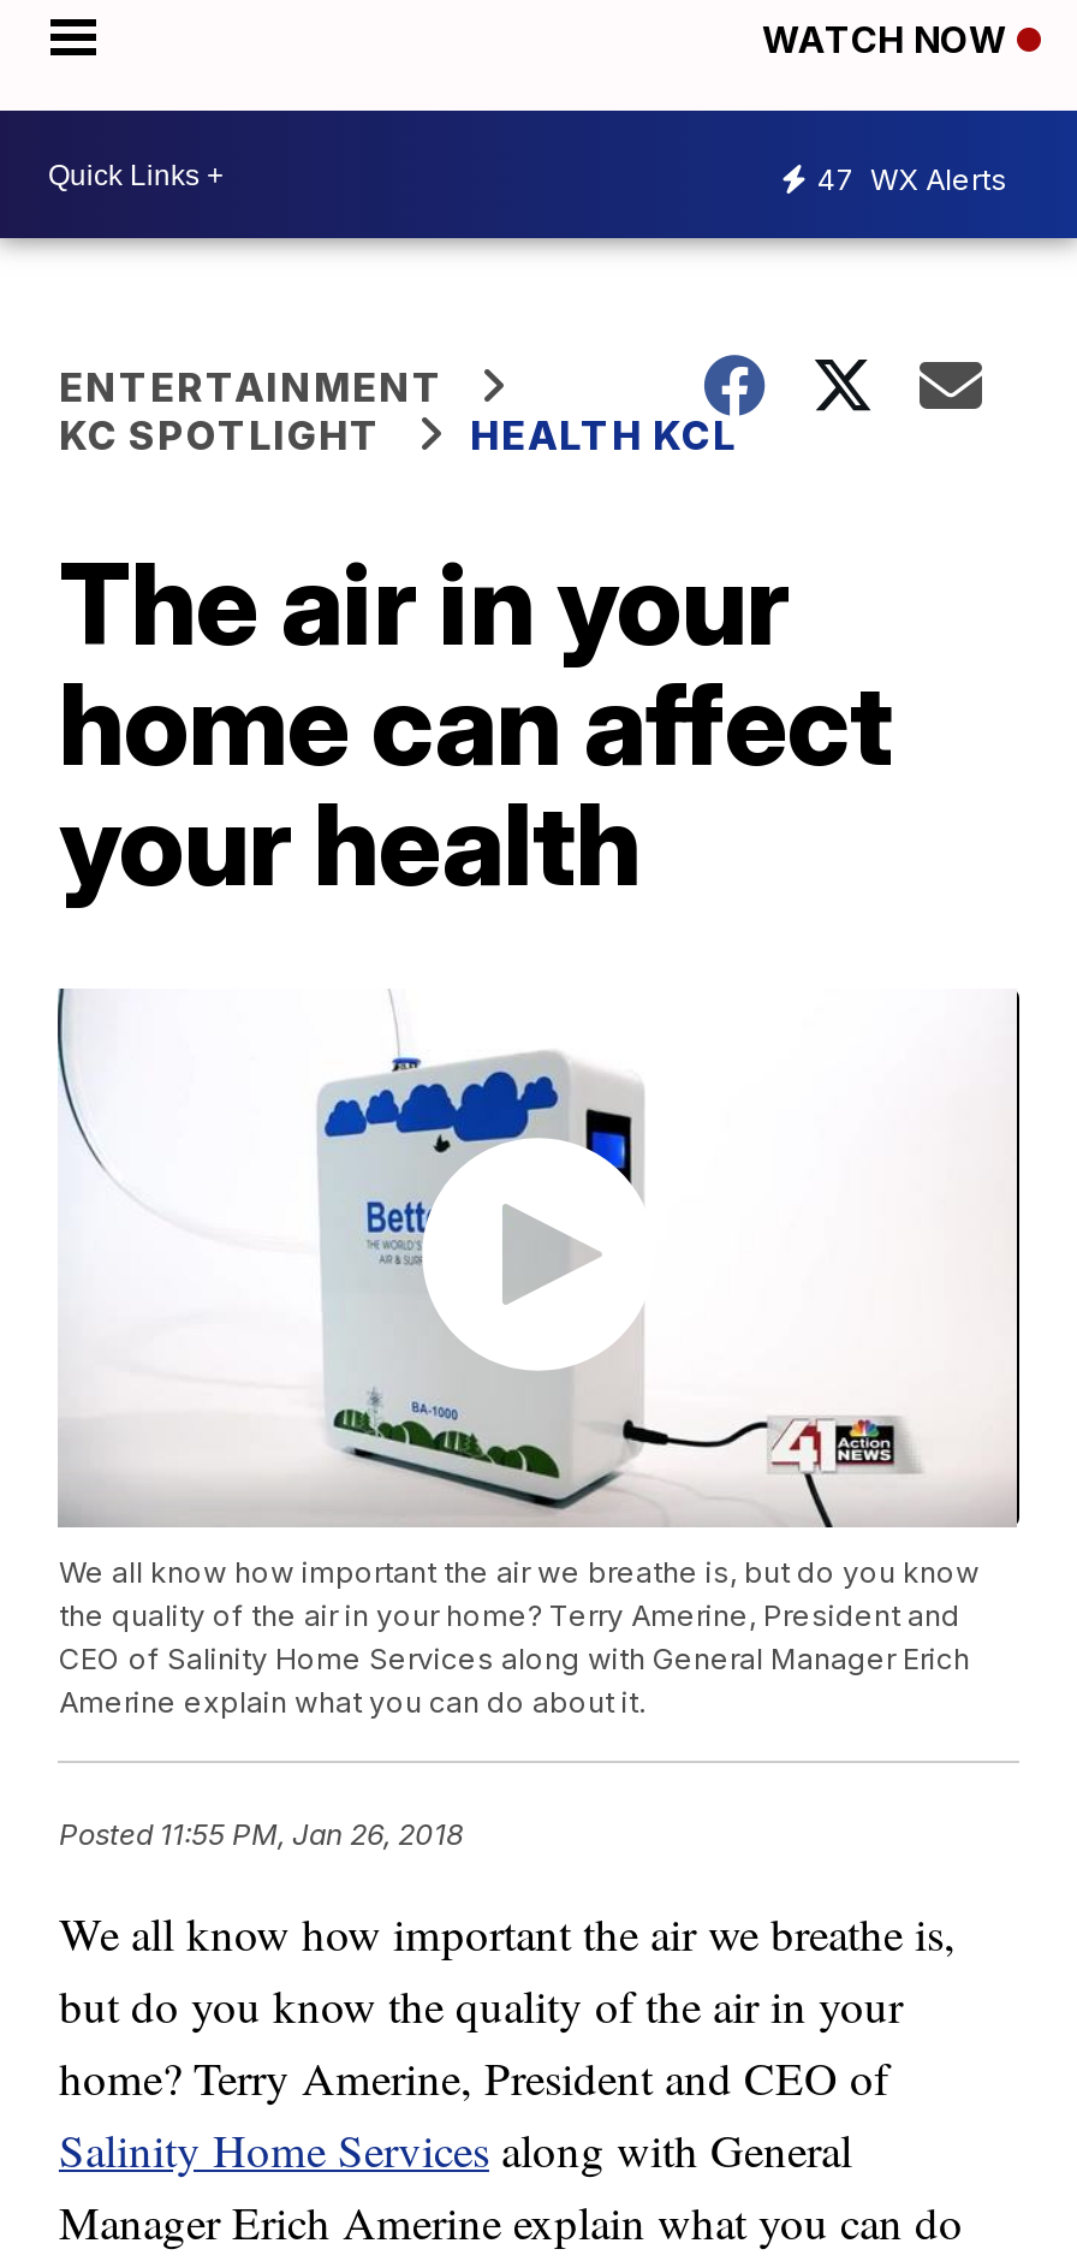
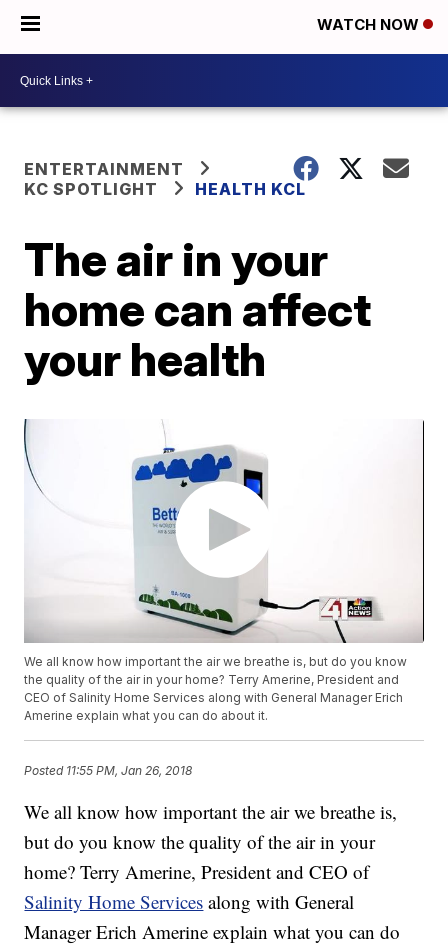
[817,160,1007,196] 47 WX Alerts -> none

